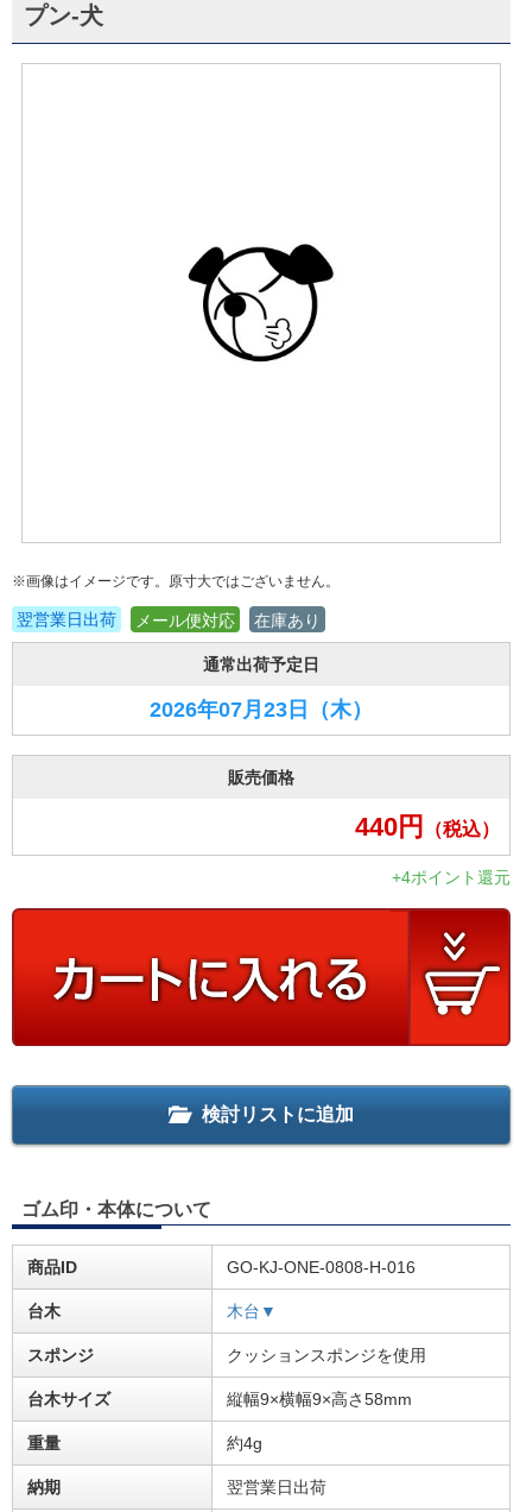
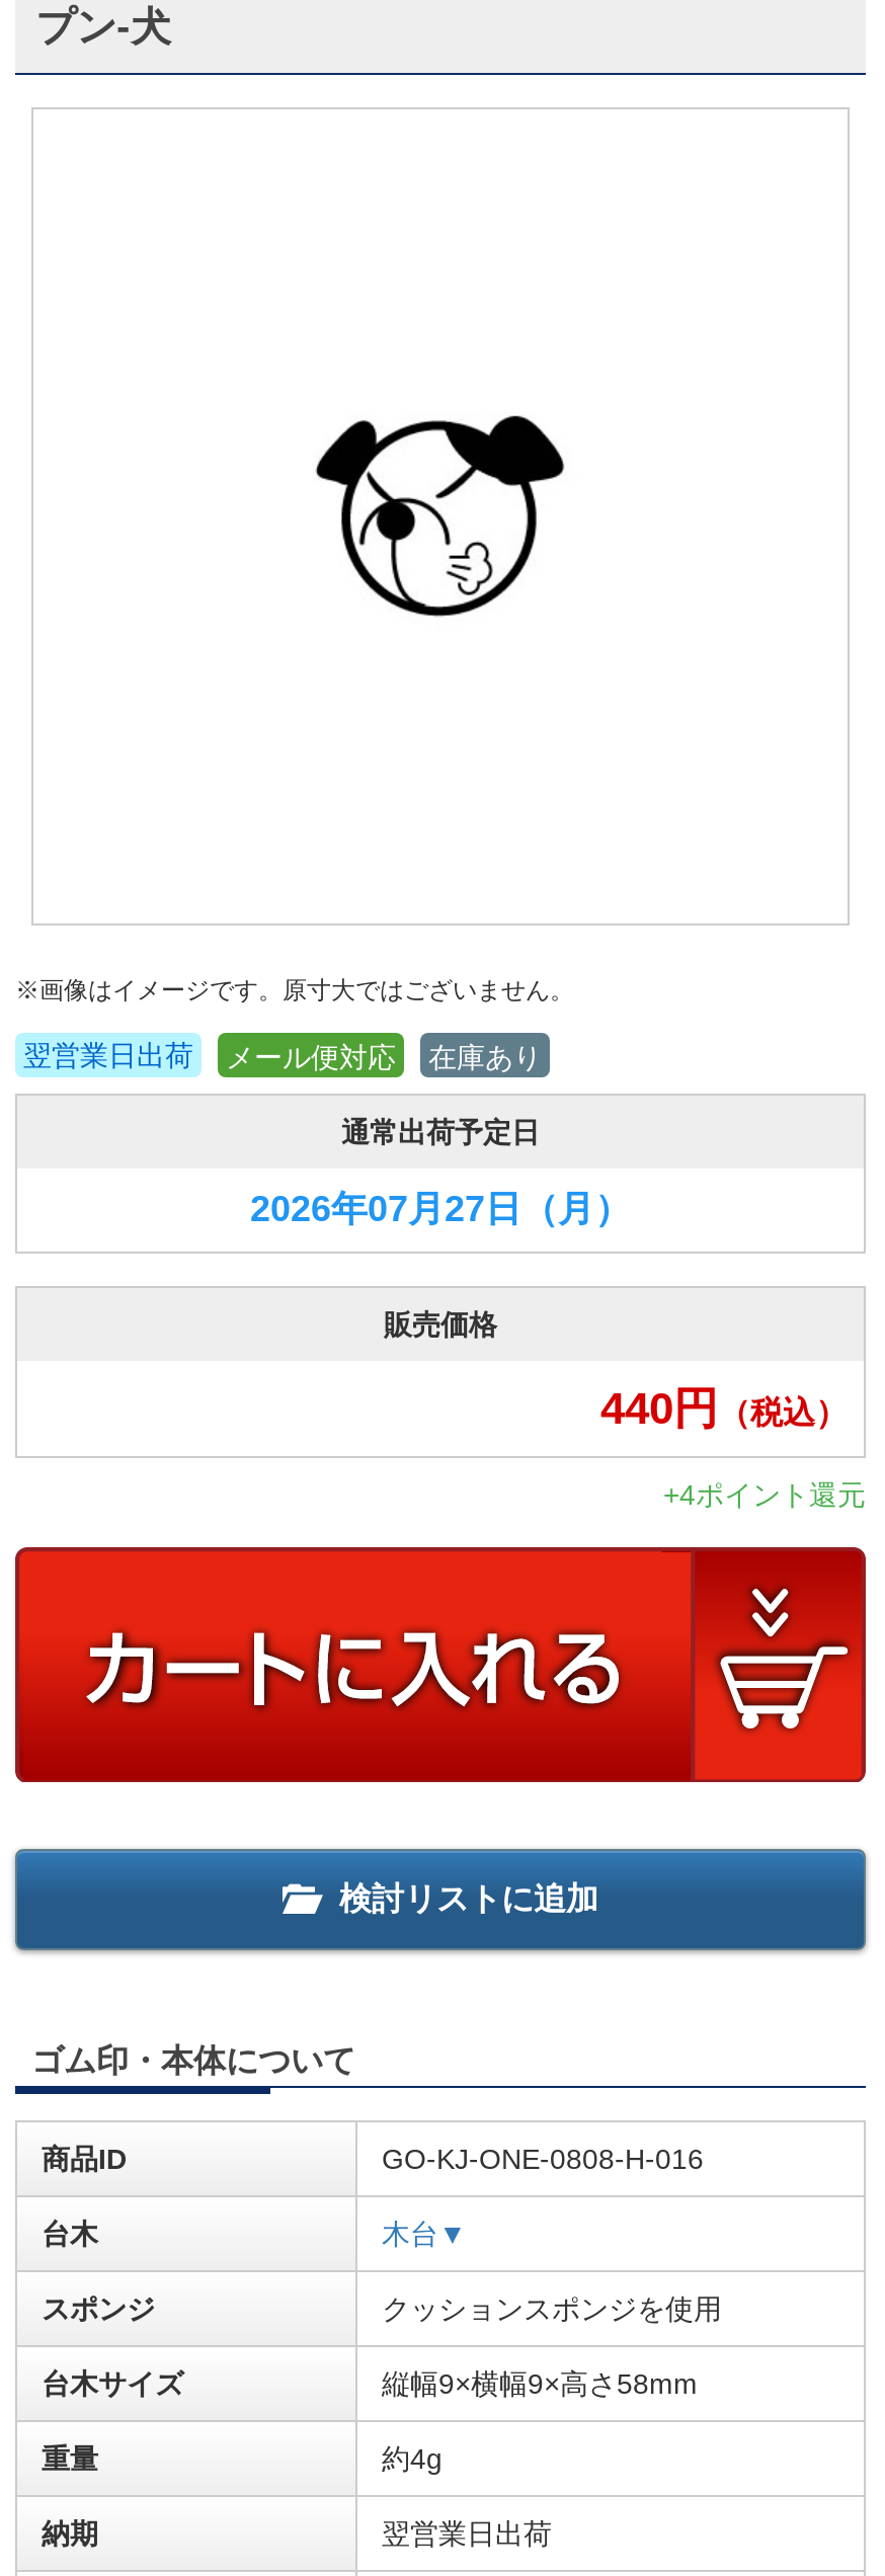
[150,698,373,722] 2026年07月23日（木） -> [250,1189,631,1229] 2026年07月27日（月）

